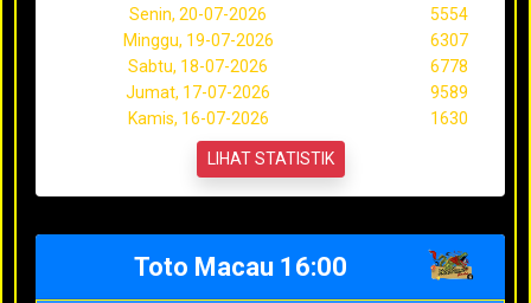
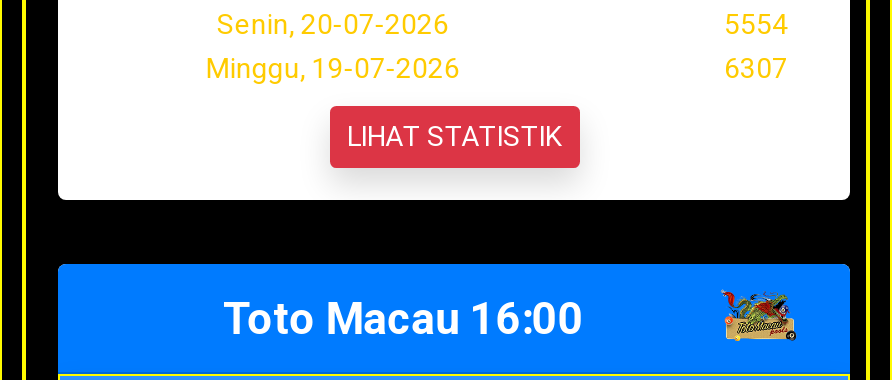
[126,57,468,128] Sabtu, 18-07-2026 | 6778 | Jumat, 17-07-2026 | 9589 | Kamis, 16-07-2026 | 1630 -> none

